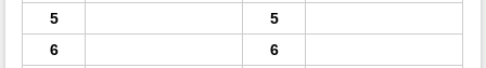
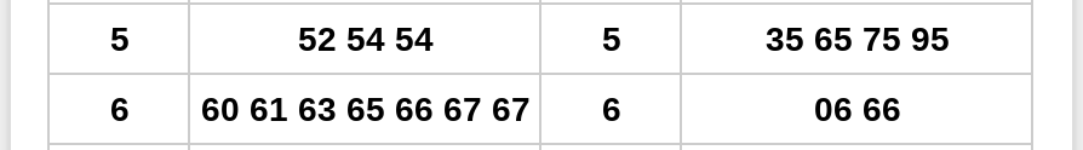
none -> [298,19,434,58] 52 54 54
none -> [766,19,950,58] 35 65 75 95
none -> [201,89,531,128] 60 61 63 65 66 67 67
none -> [814,89,901,128] 06 66

